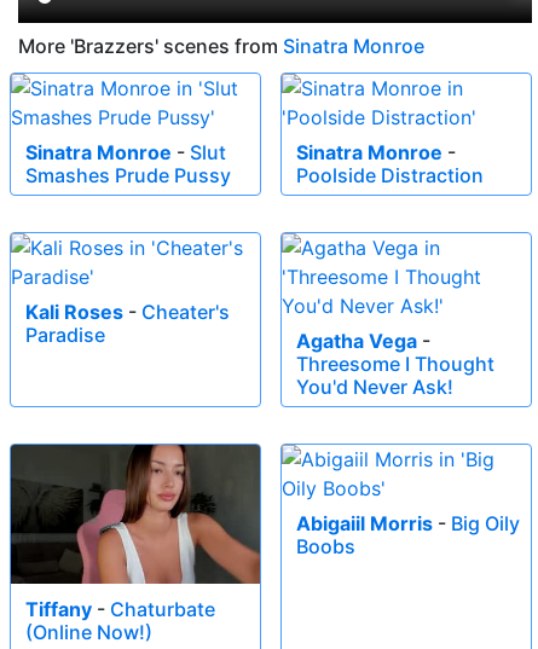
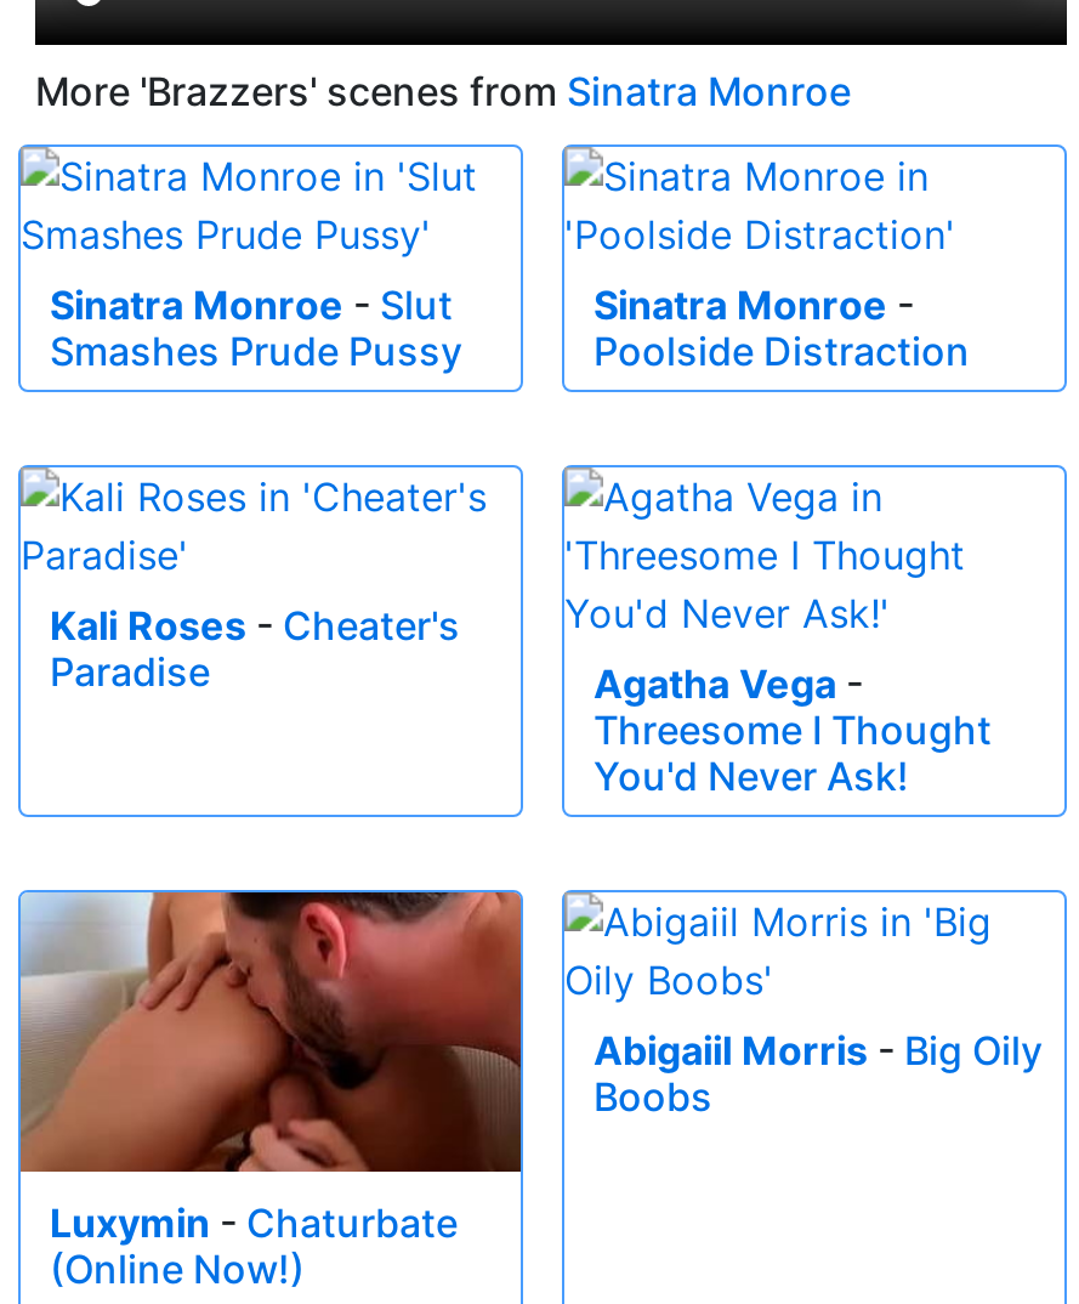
[10,444,261,621] [image] | Tiffany - Chaturbate -> [18,889,523,1248] [image] | Luxymin - Chaturbate

